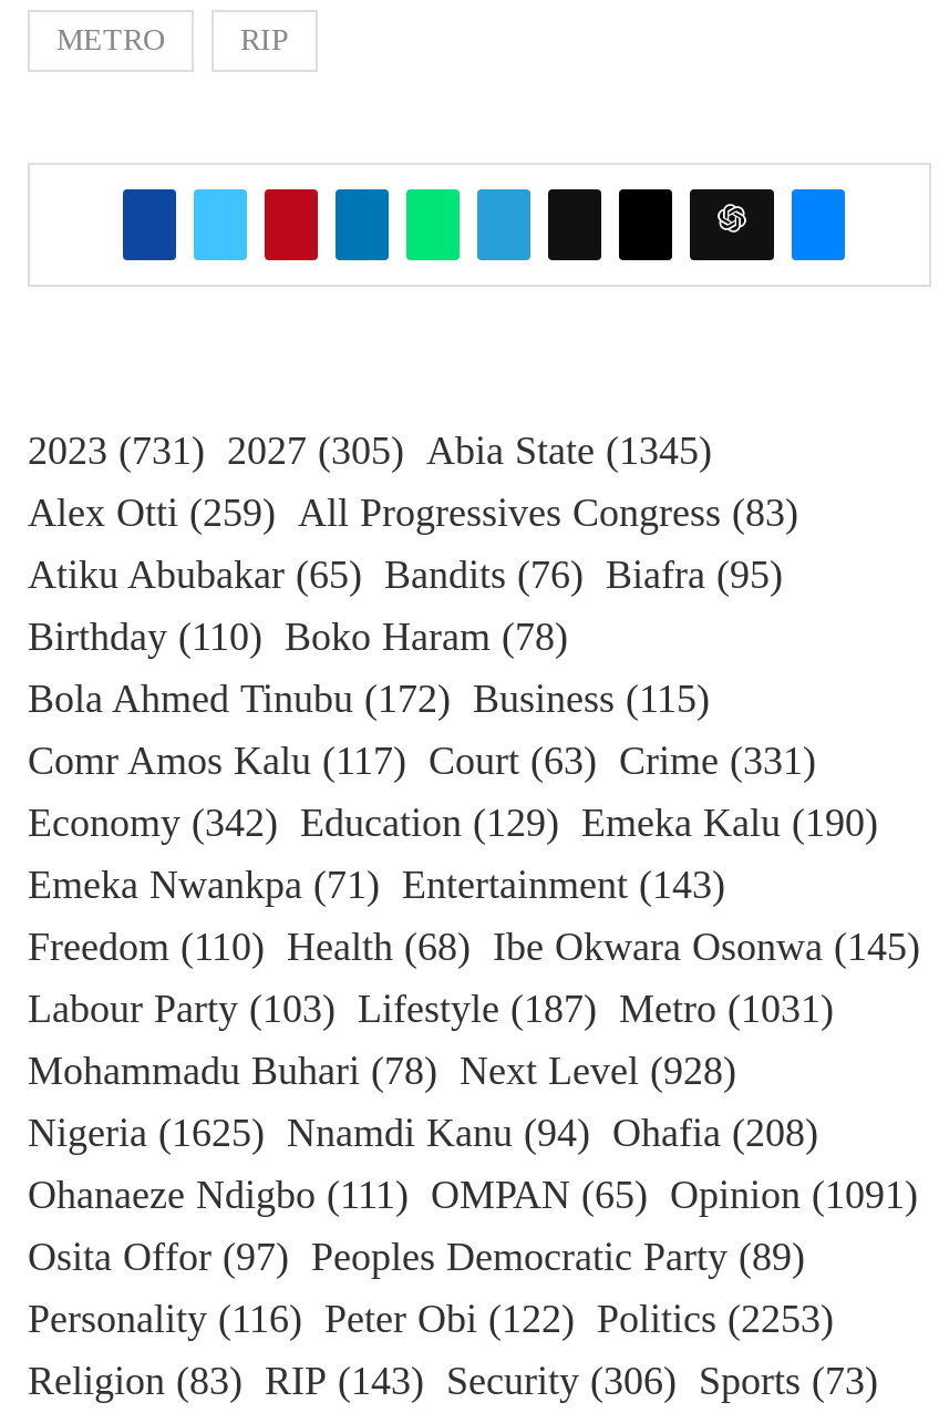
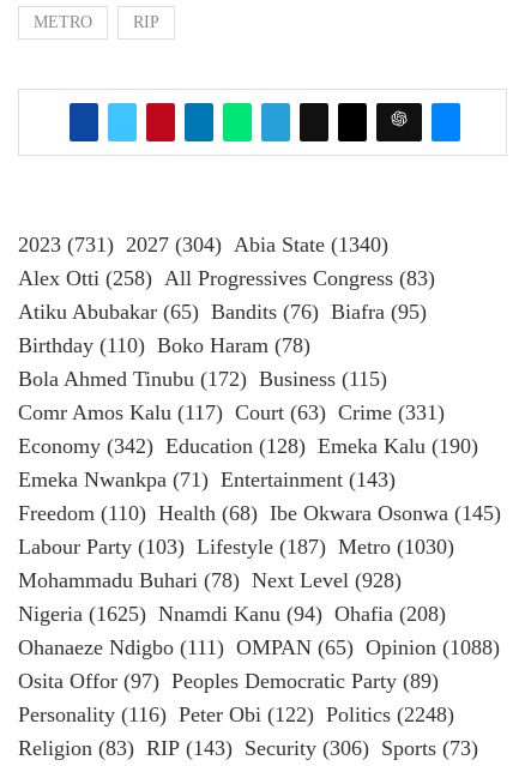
[28,429,712,473] 2023 (731) 2027 (305) Abia State (1345) -> [18,233,388,257] 2023 (731) 2027 (304) Abia State (1340)
[28,491,798,535] Alex Otti (259) All Progressives Congress (83) -> [18,266,435,290] Alex Otti (258) All Progressives Congress (83)
[28,801,878,845] Economy (342) Education (129) Emeka Kalu (190) -> [18,434,478,458] Economy (342) Education (128) Emeka Kalu (190)
[28,987,834,1031] Labour Party (103) Lifestyle (187) Metro (1031) -> [18,535,454,559] Labour Party (103) Lifestyle (187) Metro (1030)
[28,1173,918,1217] Ohanaeze Ndigbo (111) OMPAN (65) Opinion (1091) -> [18,636,500,660] Ohanaeze Ndigbo (111) OMPAN (65) Opinion (1088)
[28,1297,834,1341] Personality (116) Peter Obi (122) Politics (2253) -> [18,703,454,727] Personality (116) Peter Obi (122) Politics (2248)

